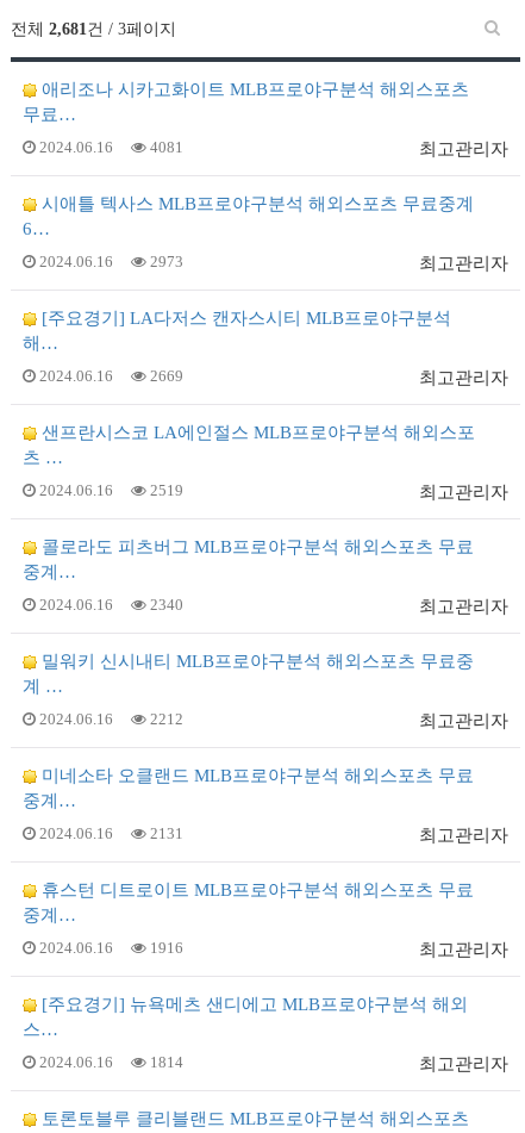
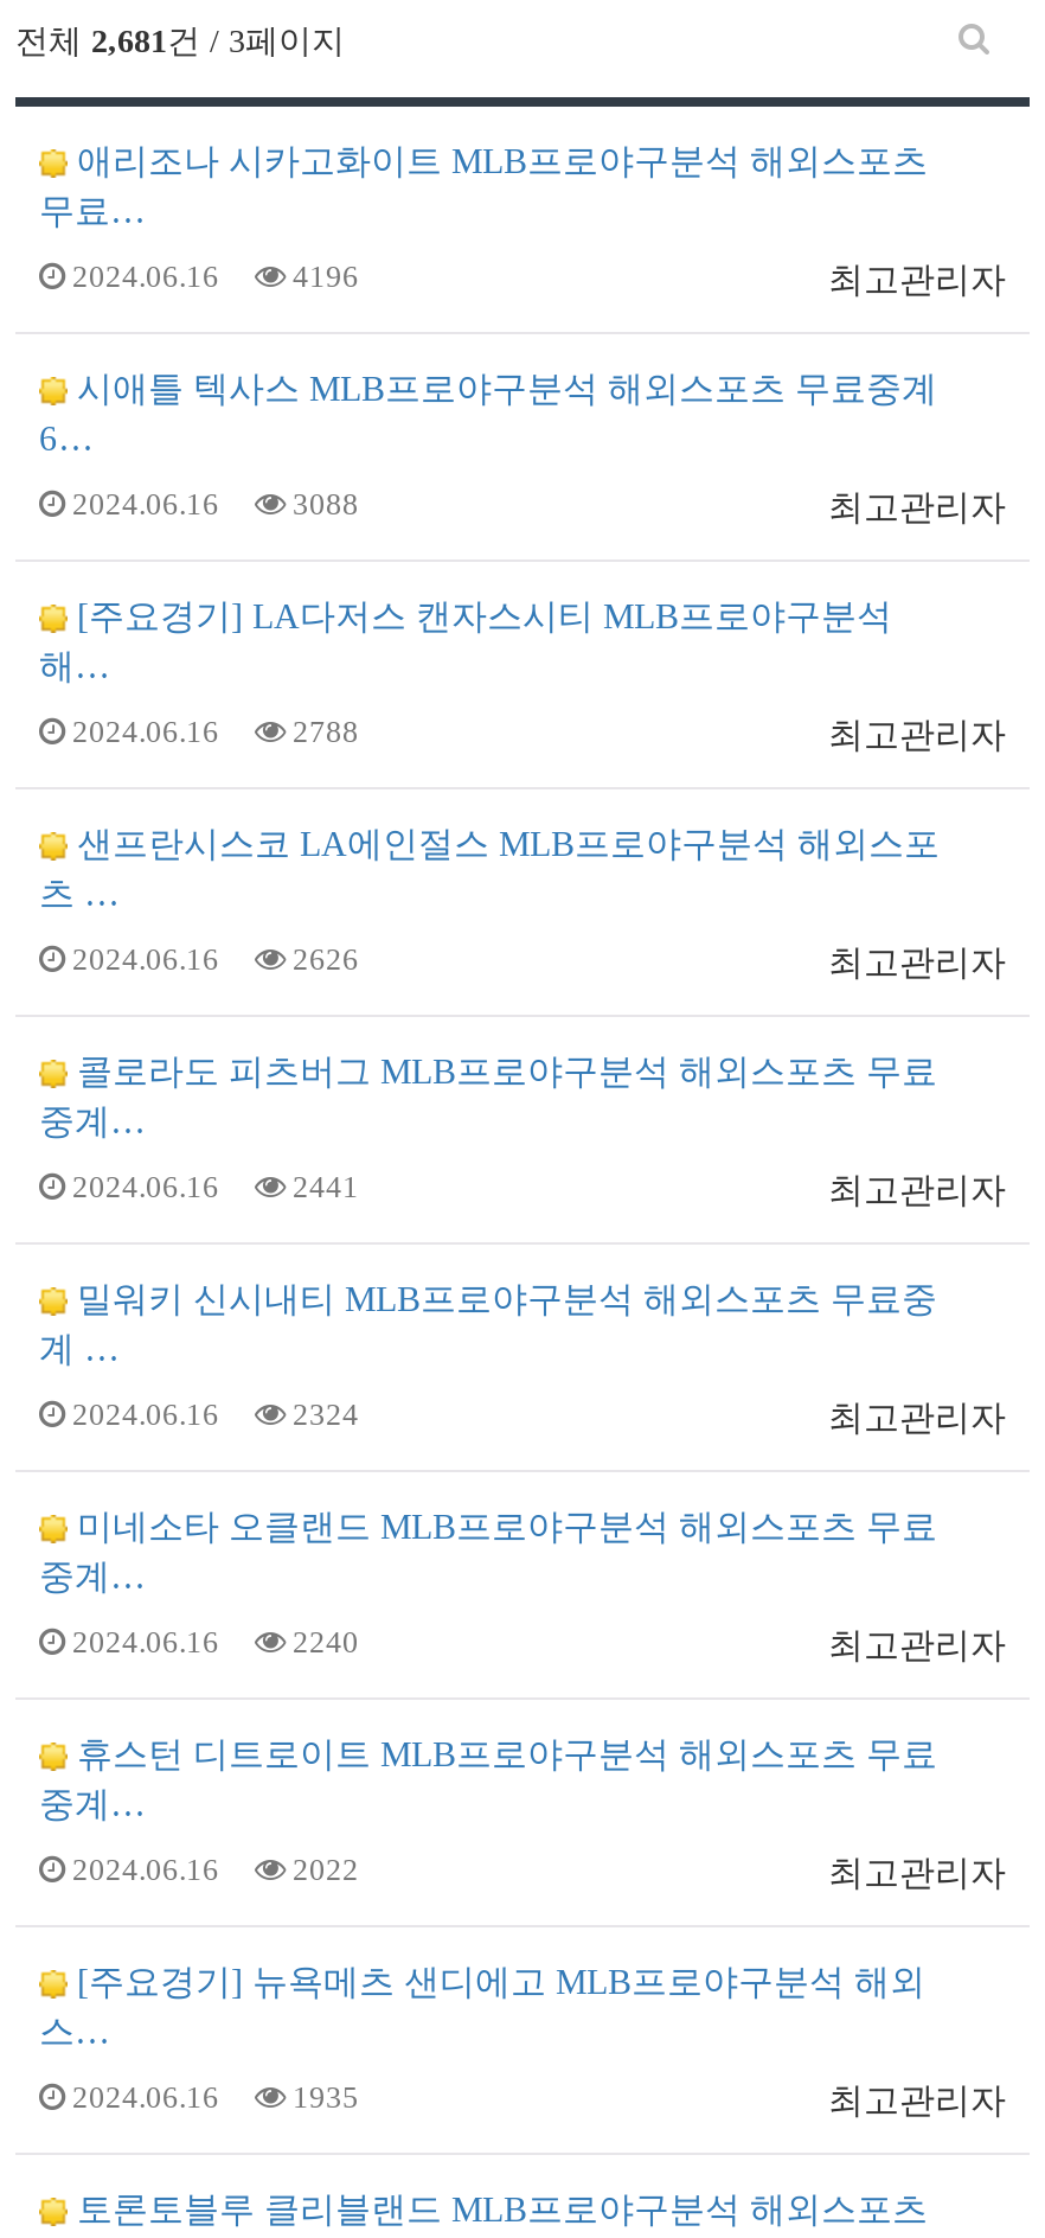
[150,138,183,156] 4081 -> [293,258,359,294] 4196
[150,253,183,270] 2973 -> [293,486,359,522] 3088
[150,367,183,385] 2669 -> [293,714,359,749] 2788
[150,481,183,499] 2519 -> [293,941,359,977] 2626
[150,596,183,614] 2340 -> [293,1169,359,1204] 2441
[150,710,183,728] 2212 -> [293,1396,359,1432] 2324
[150,824,183,842] 2131 -> [293,1624,359,1660] 2240
[150,939,183,957] 1916 -> [293,1852,359,1887] 2022
[150,1053,183,1071] 1814 -> [293,2079,359,2115] 1935

